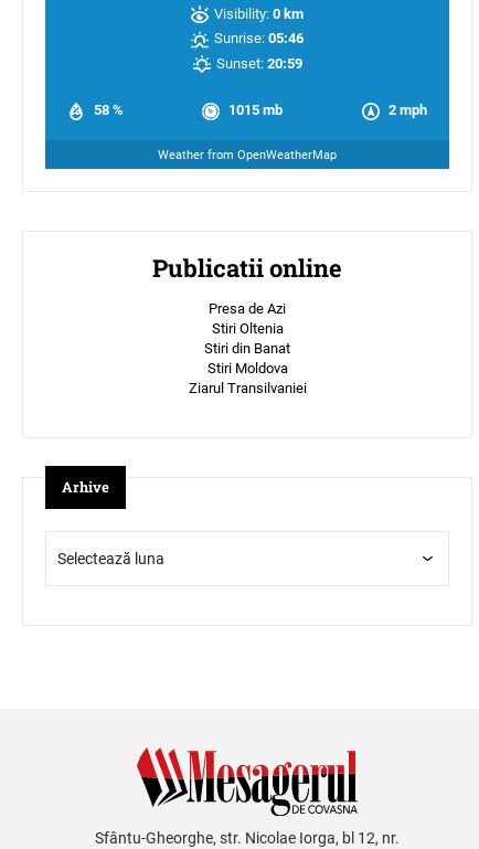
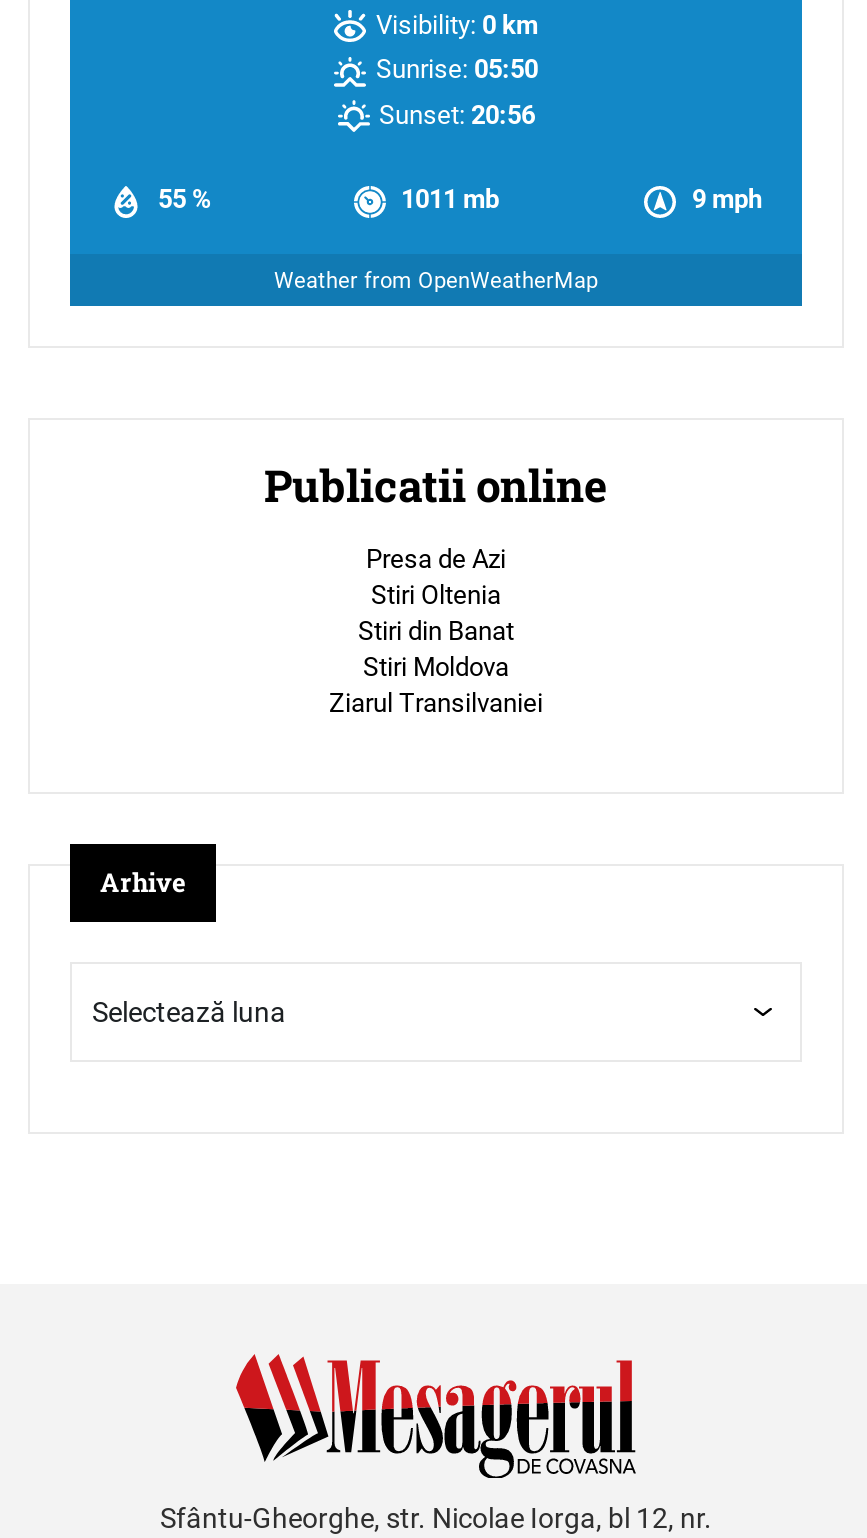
[214,30,304,47] Sunrise: 05:46 -> [376,55,538,85] Sunrise: 05:50
[216,55,302,72] Sunset: 20:59 -> [379,100,535,130] Sunset: 20:56
[94,102,427,119] 58 % | 1015 mb | 2 mph -> [158,185,762,215] 55 % | 1011 mb | 9 mph

